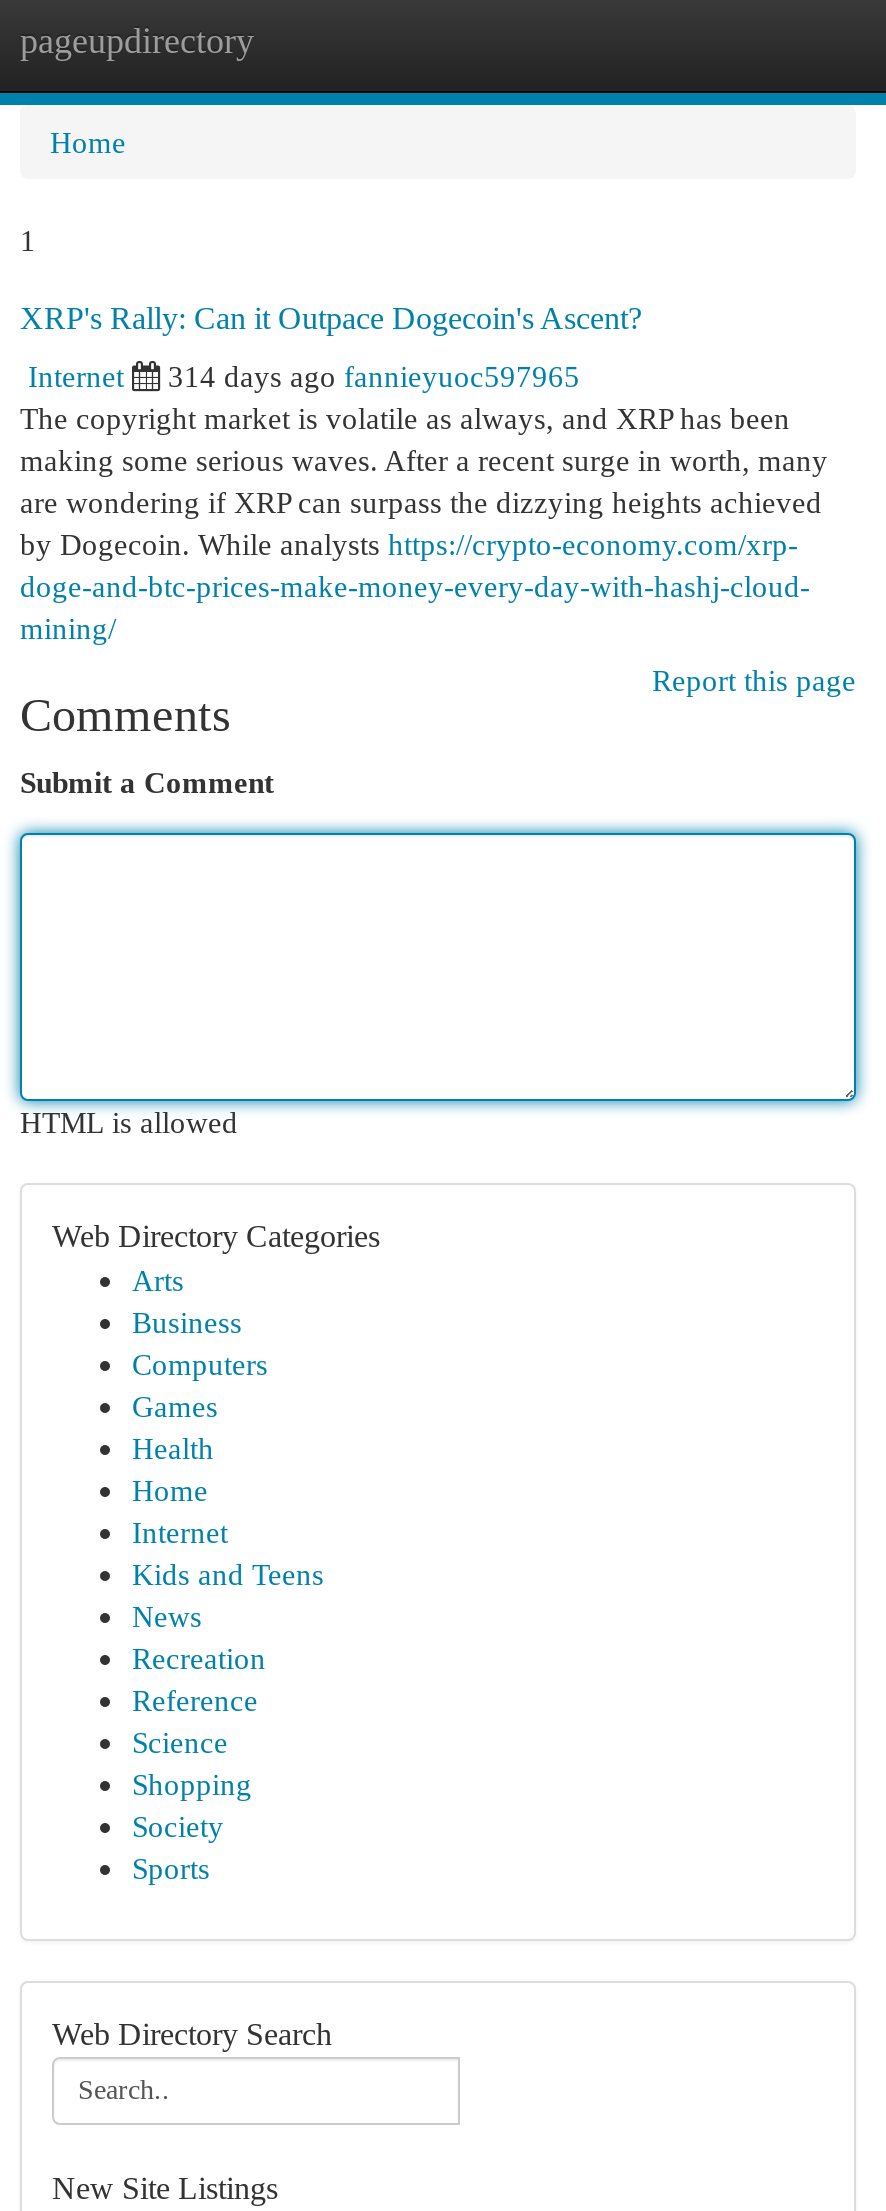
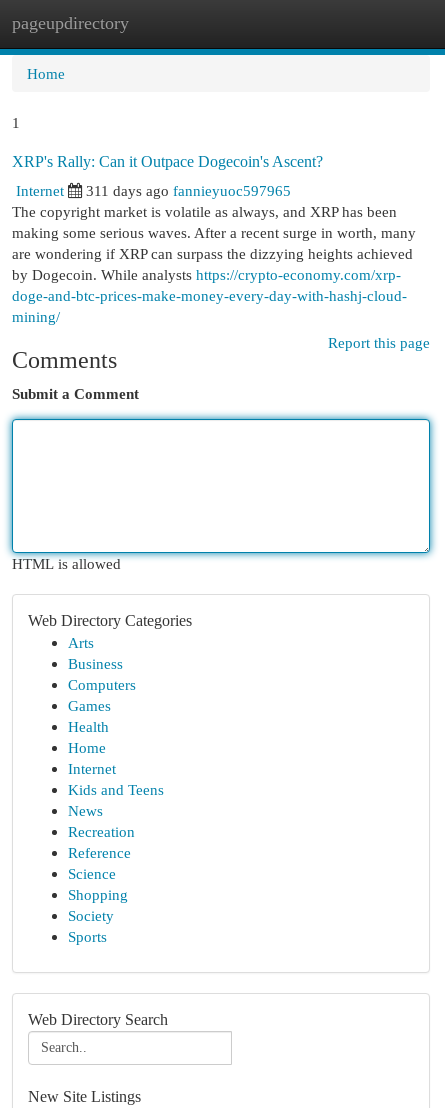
[168,359,580,393] 314 days ago fannieyuoc597965 -> [86,182,291,199] 311 days ago fannieyuoc597965

